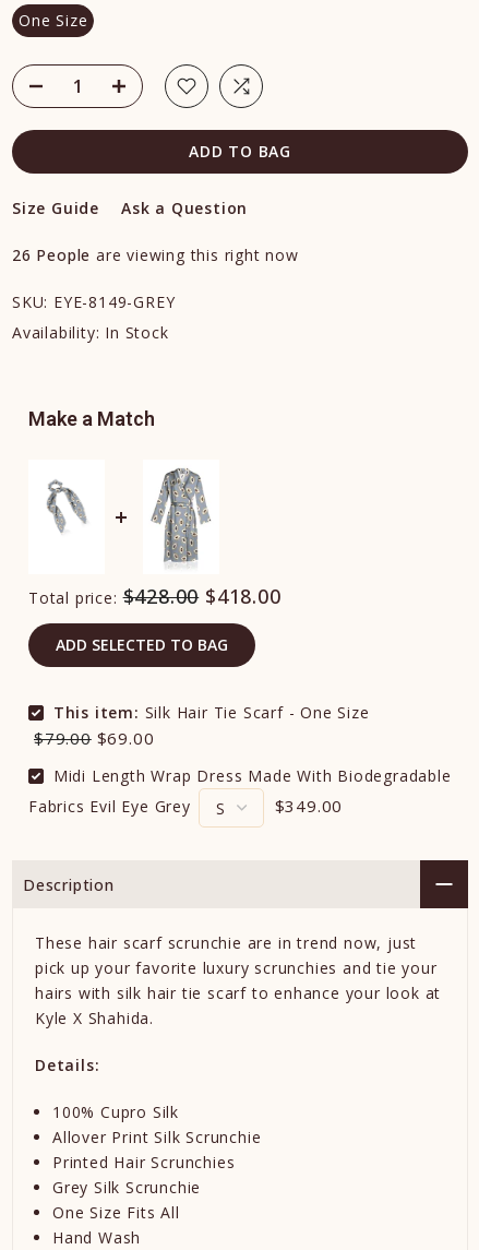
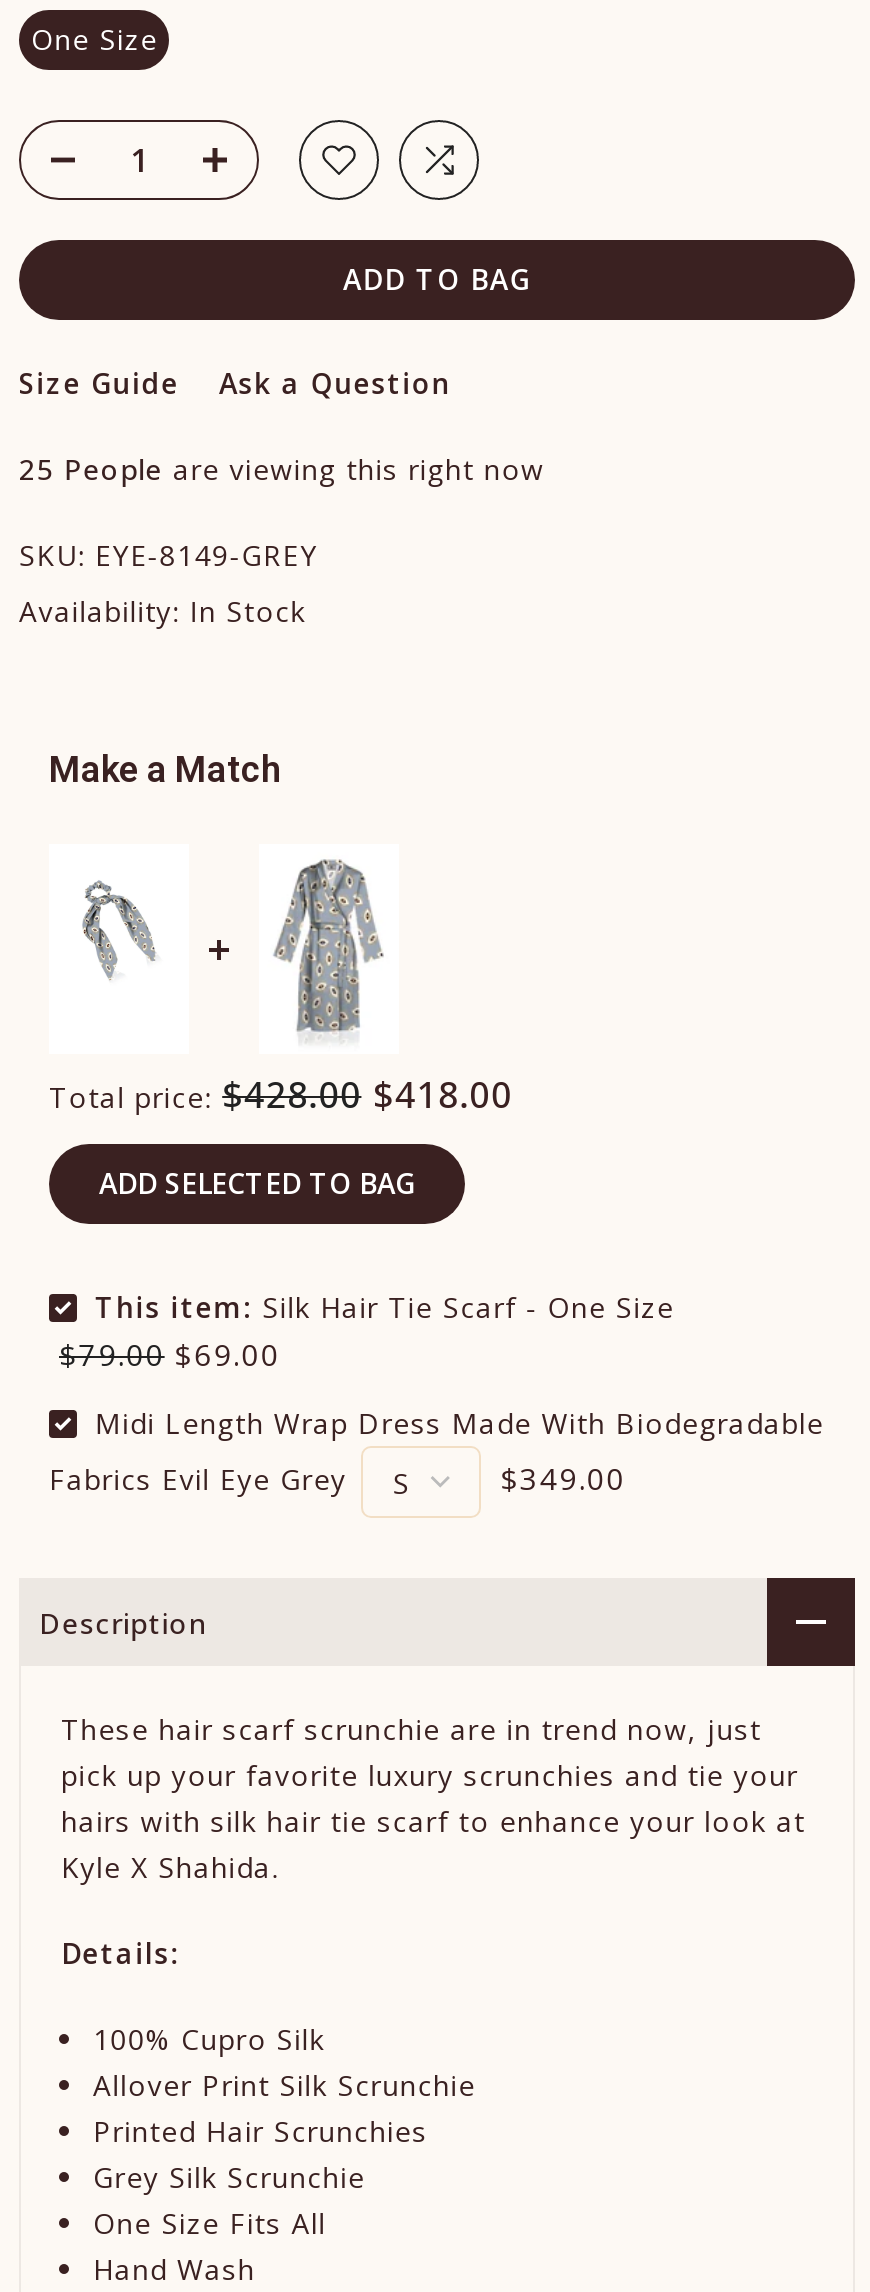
[12,245,299,265] 26 People are viewing this right now -> [19,450,545,488] 25 People are viewing this right now

